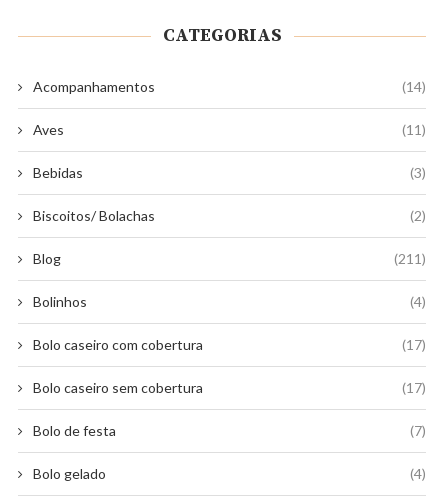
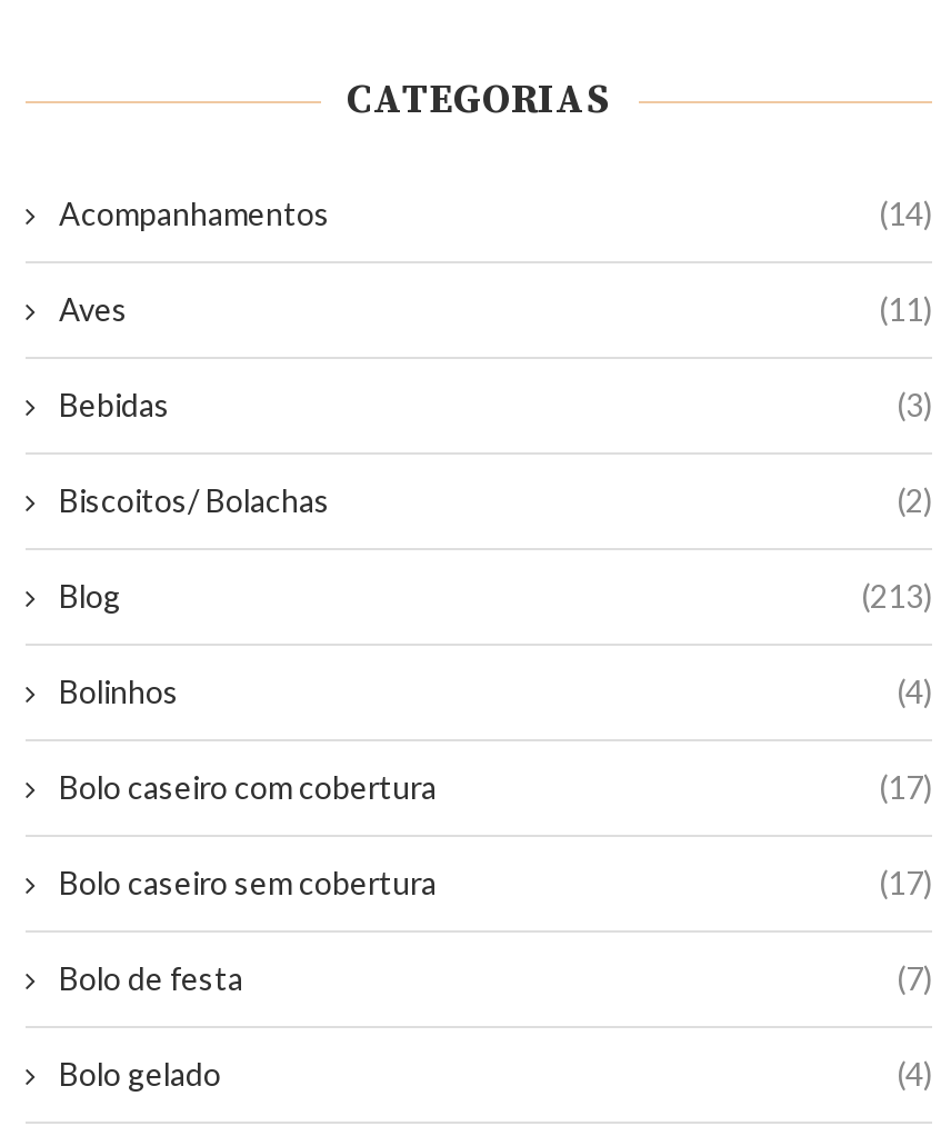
[394,250,426,267] (211) -> [861,578,932,615] (213)

